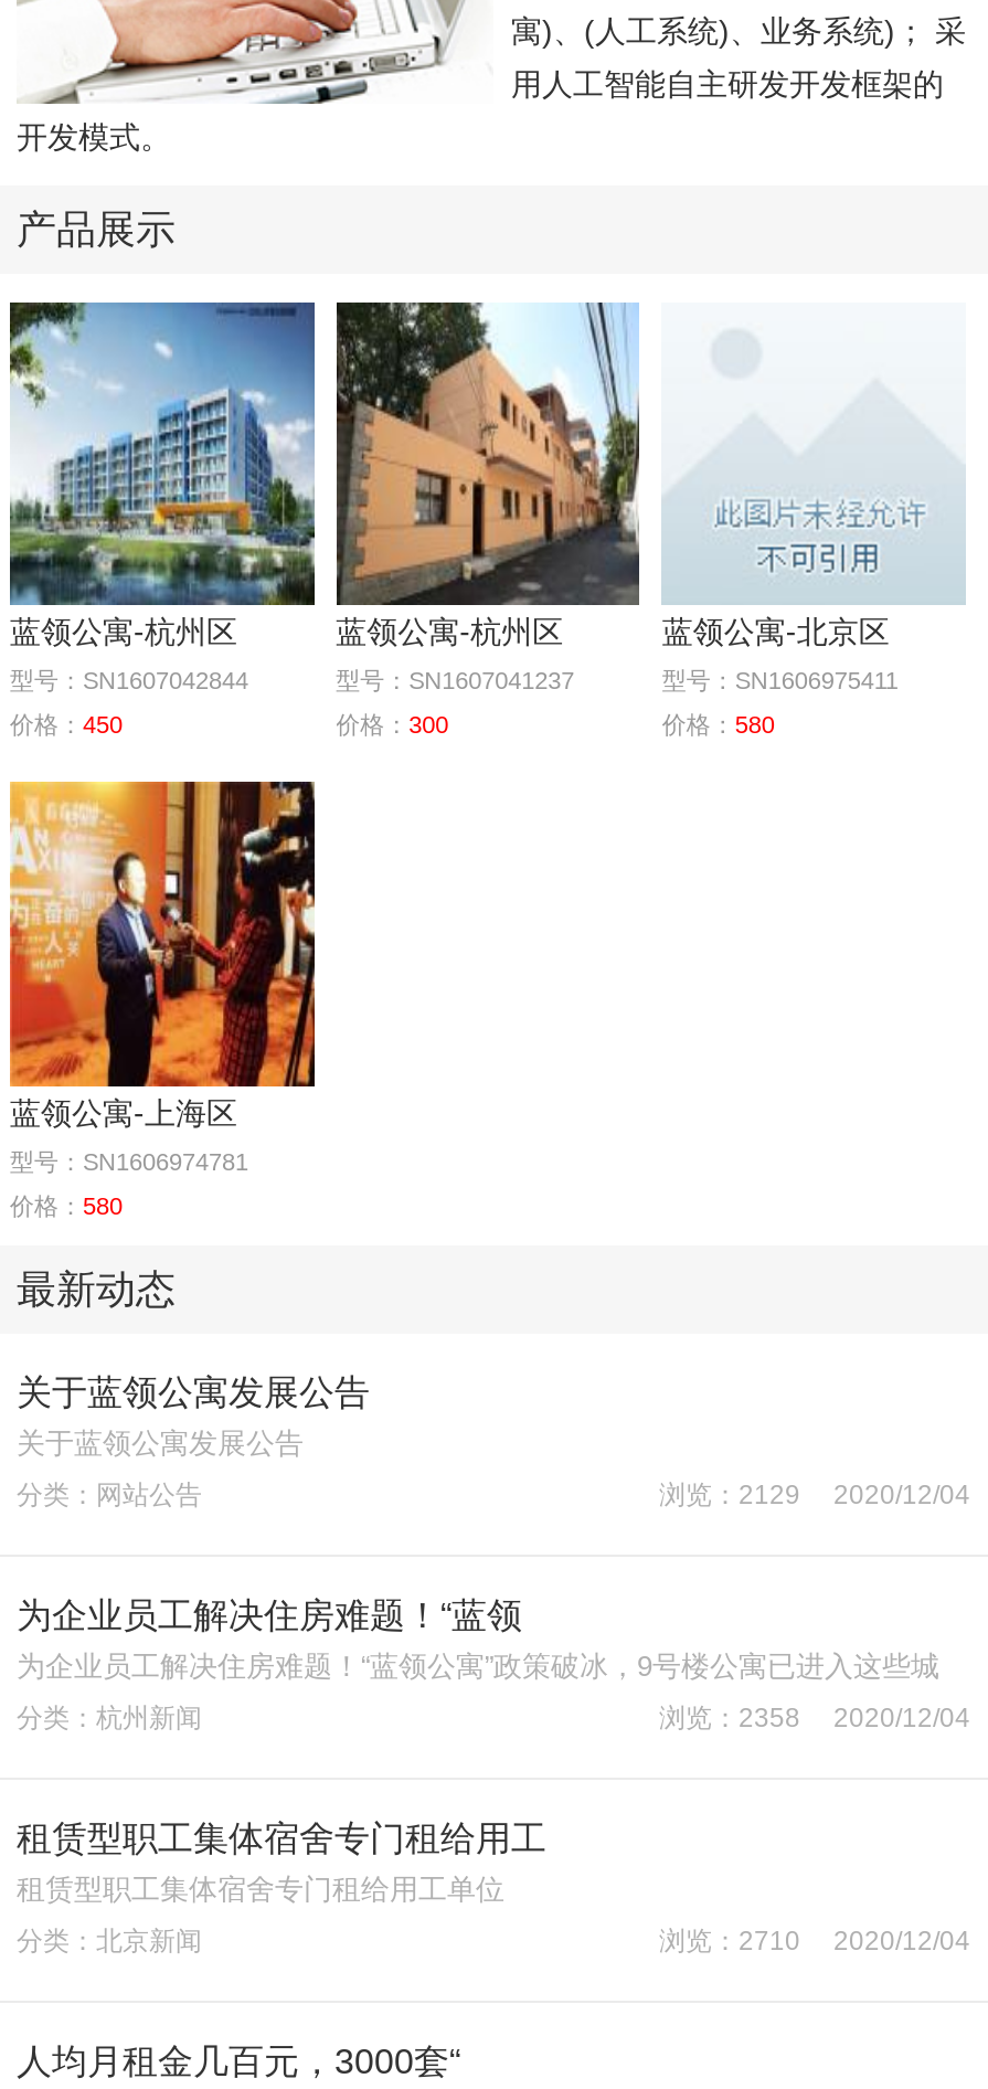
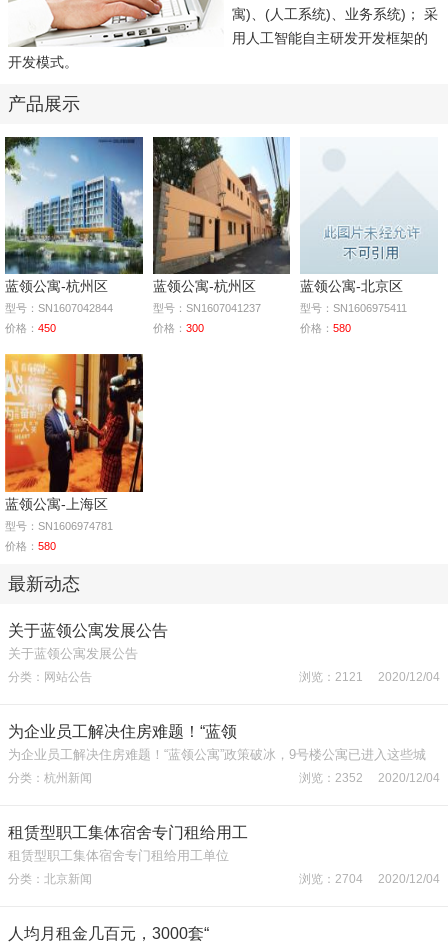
[659,1479,970,1510] 浏览：2129 2020/12/04 -> [299,670,440,684] 浏览：2121 2020/12/04
[659,1702,970,1733] 浏览：2358 2020/12/04 -> [299,771,440,785] 浏览：2352 2020/12/04
[659,1925,970,1956] 浏览：2710 2020/12/04 -> [299,872,440,886] 浏览：2704 2020/12/04

